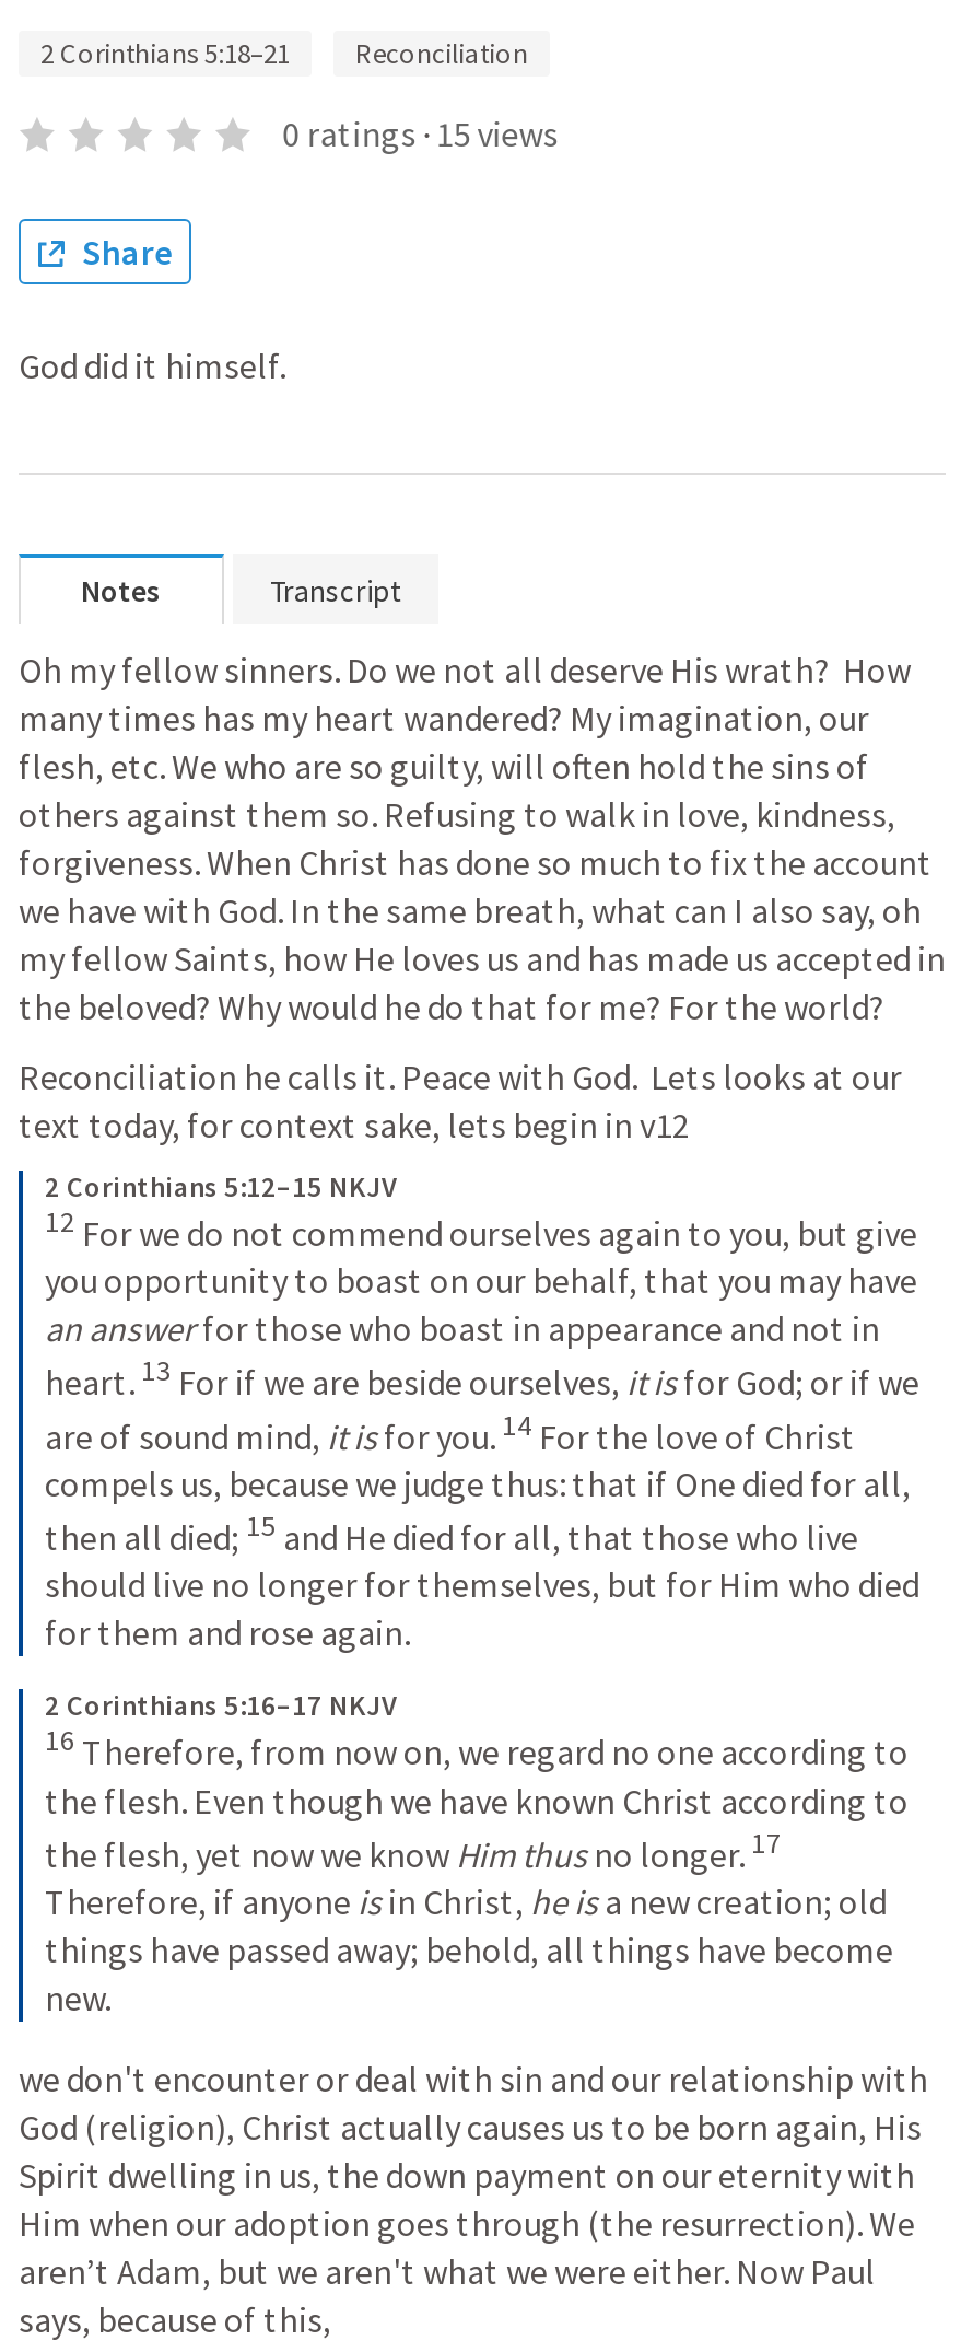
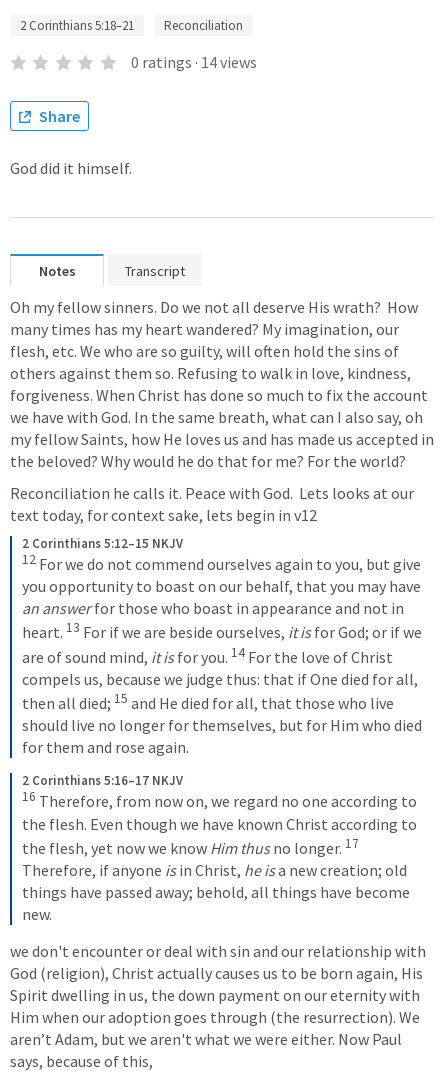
[283,112,558,155] 0 ratings · 15 views -> [131,52,257,72] 0 ratings · 14 views

